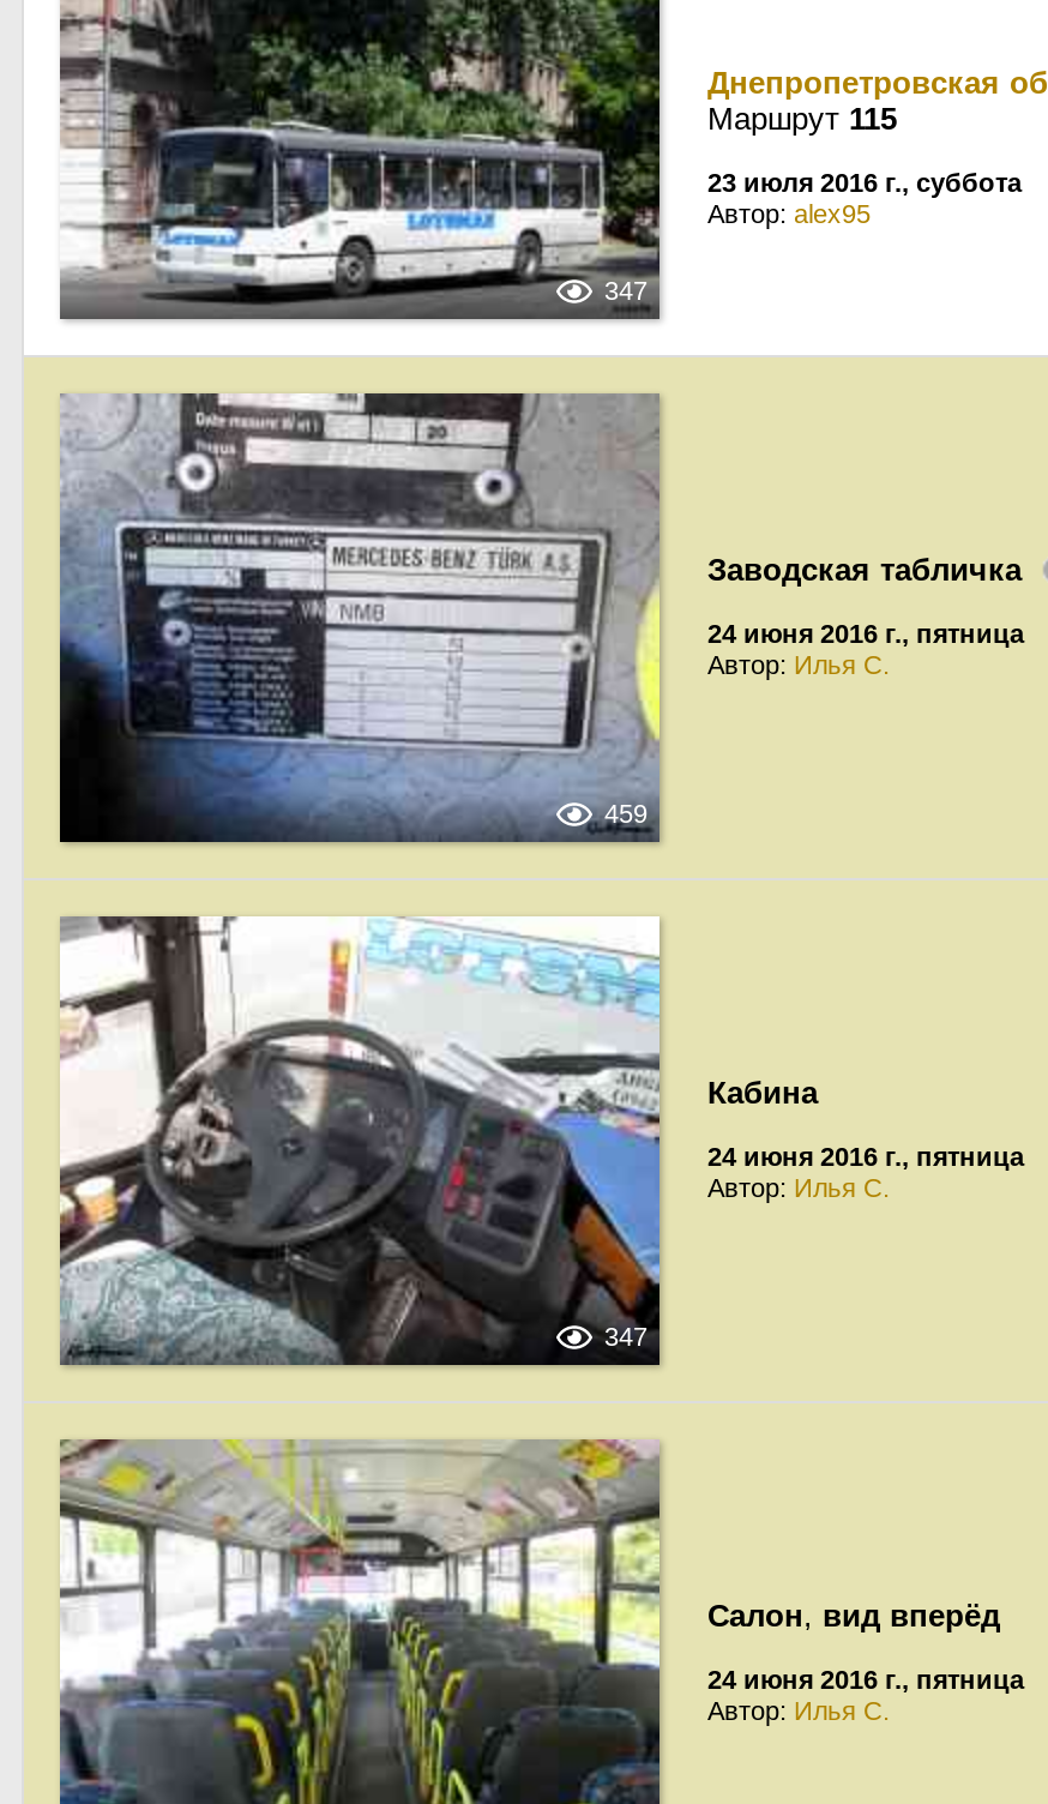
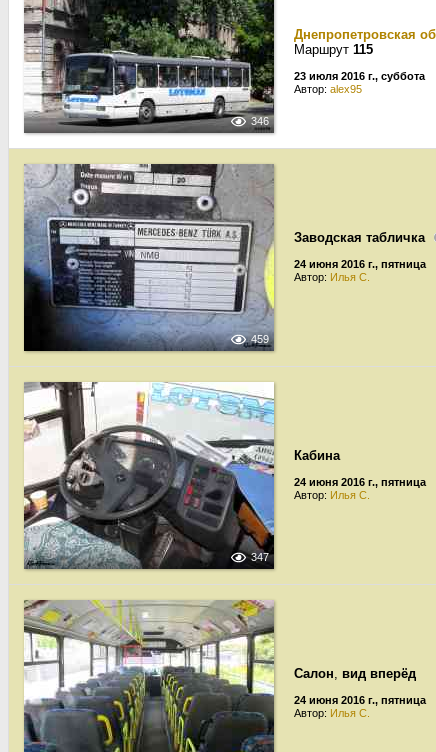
[604,276,648,305] 347 -> [251,115,269,127] 346

